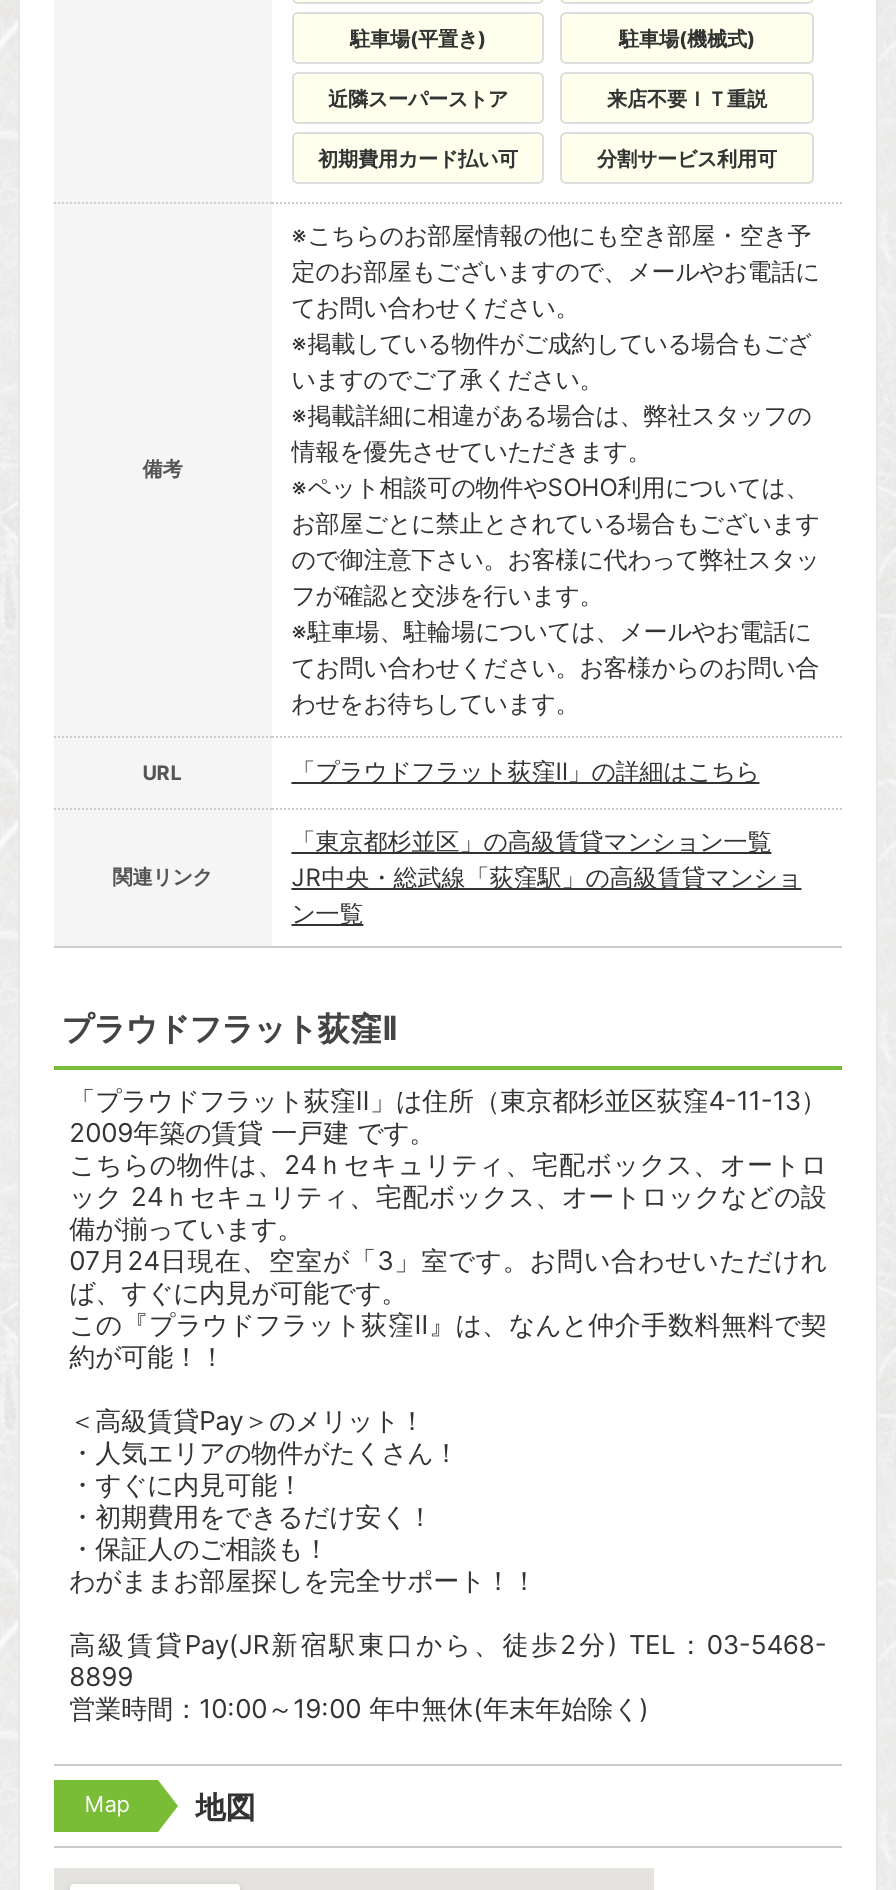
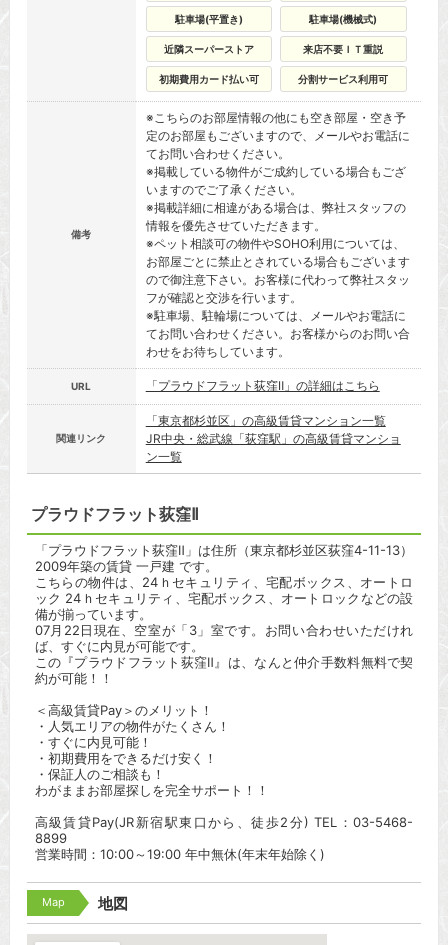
[69,1244,827,1276] 07月24日現在、空室が「3」室です。お問い合わせいただけれ -> [35,622,413,638] 07月22日現在、空室が「3」室です。お問い合わせいただけれ

